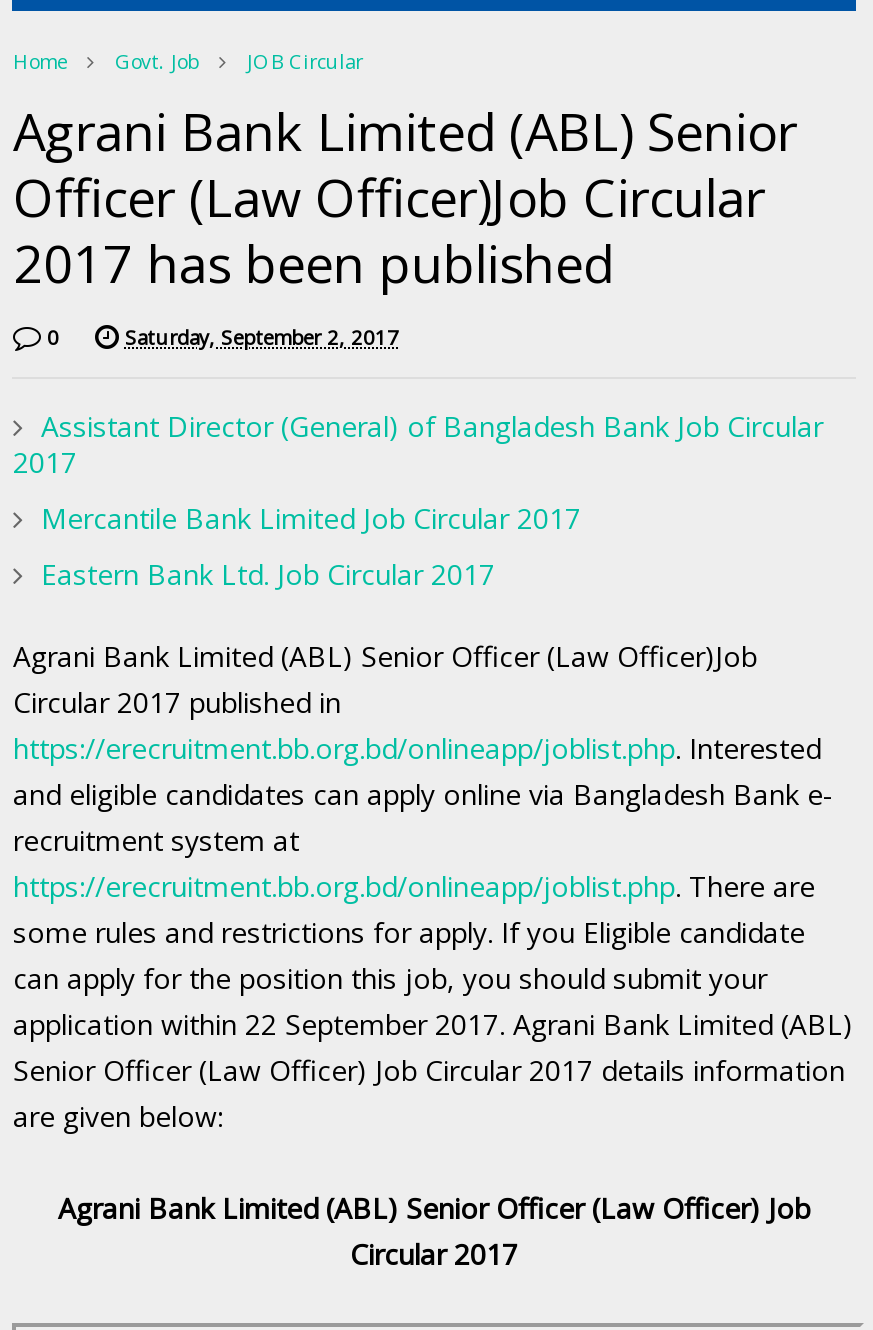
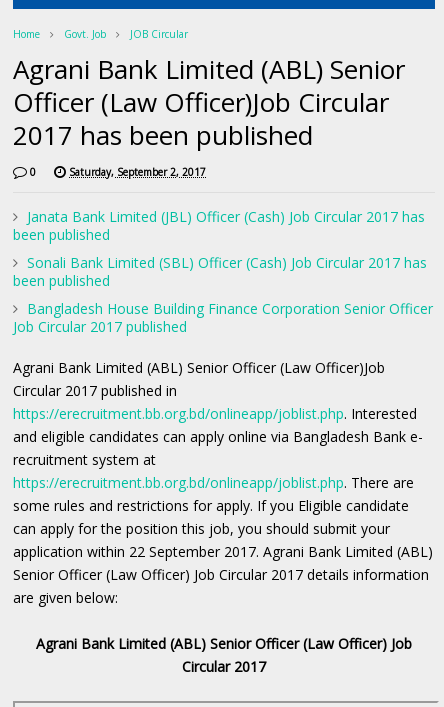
[13,407,823,481] Assistant Director (General) of Bangladesh Bank Job Circular | 2017 -> [13,207,425,244] Janata Bank Limited (JBL) Officer (Cash) Job Circular 2017 has | been published
[41,499,581,537] Mercantile Bank Limited Job Circular 2017 -> [13,253,427,290] Sonali Bank Limited (SBL) Officer (Cash) Job Circular 2017 has | been published
[41,555,495,593] Eastern Bank Ltd. Job Circular 2017 -> [13,299,433,336] Bangladesh House Building Finance Corporation Senior Officer | Job Circular 2017 published

